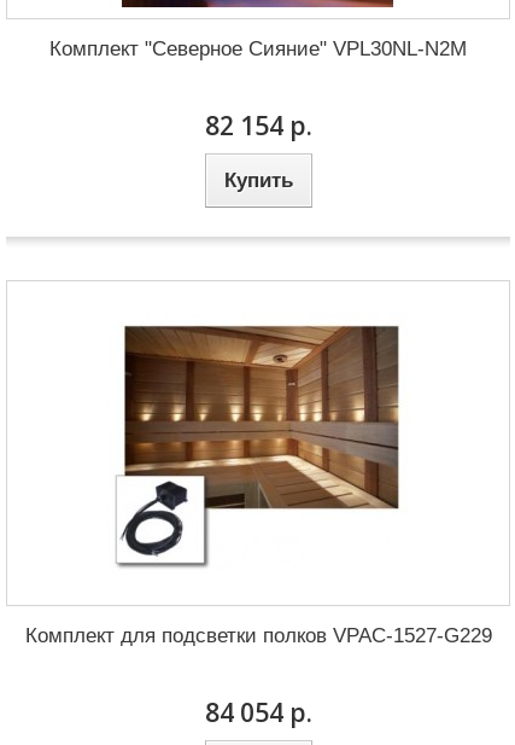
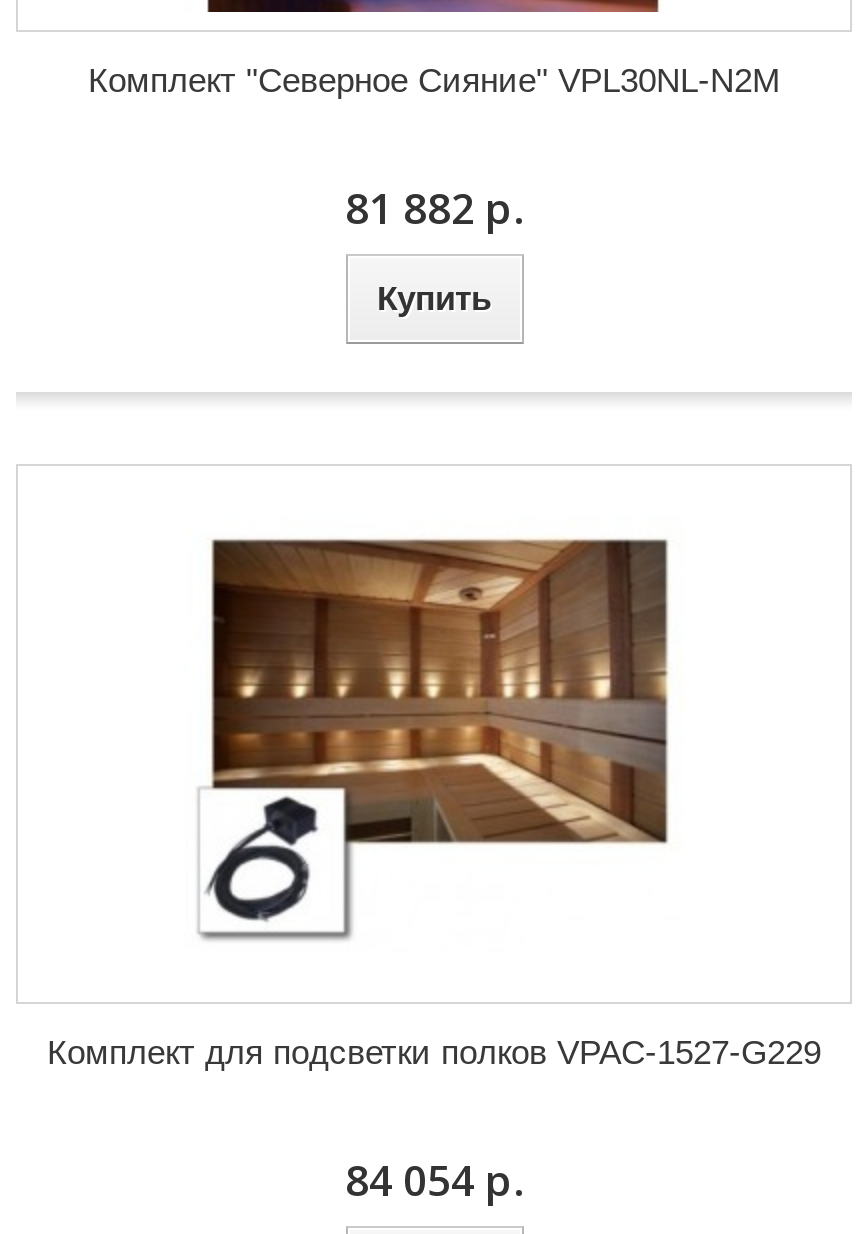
[204,109,312,142] 82 154 р. -> [345,180,523,236] 81 882 р.

